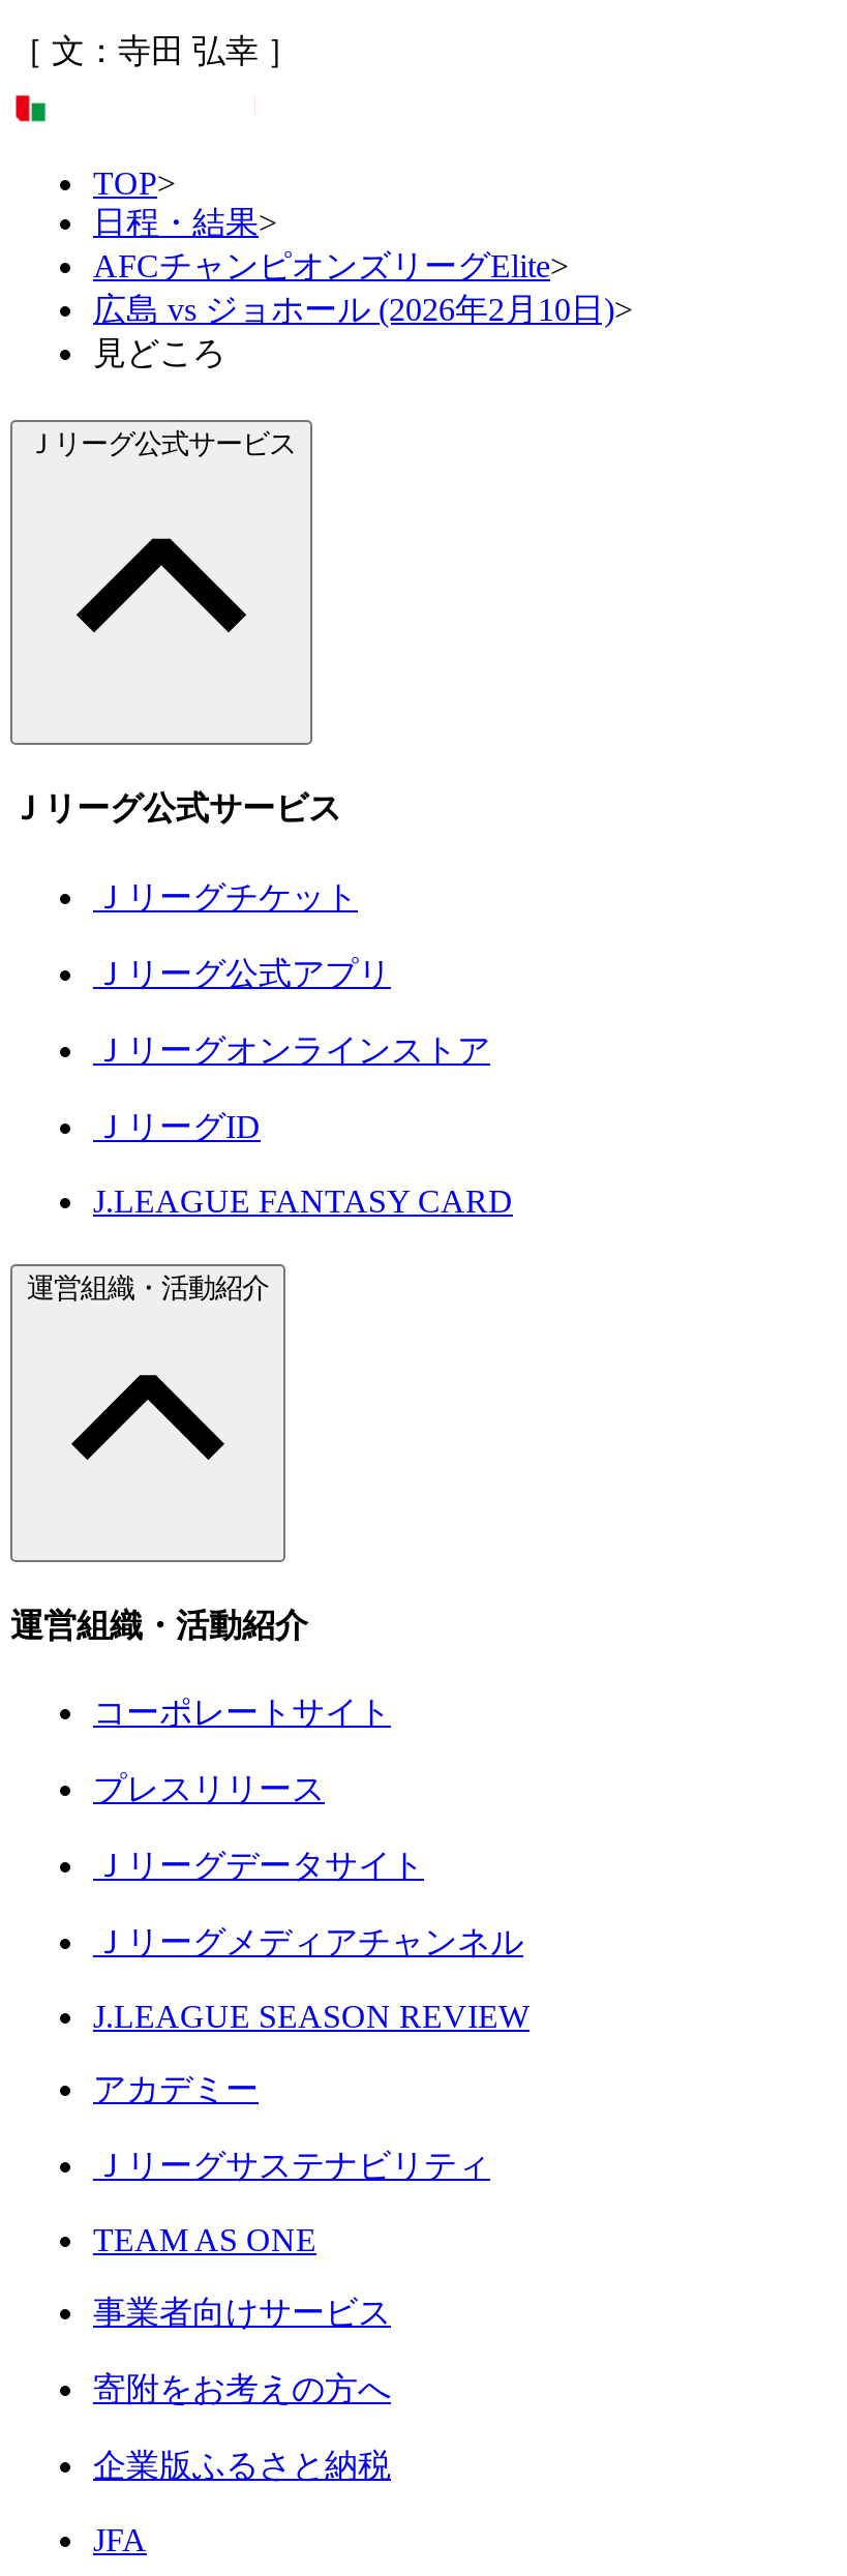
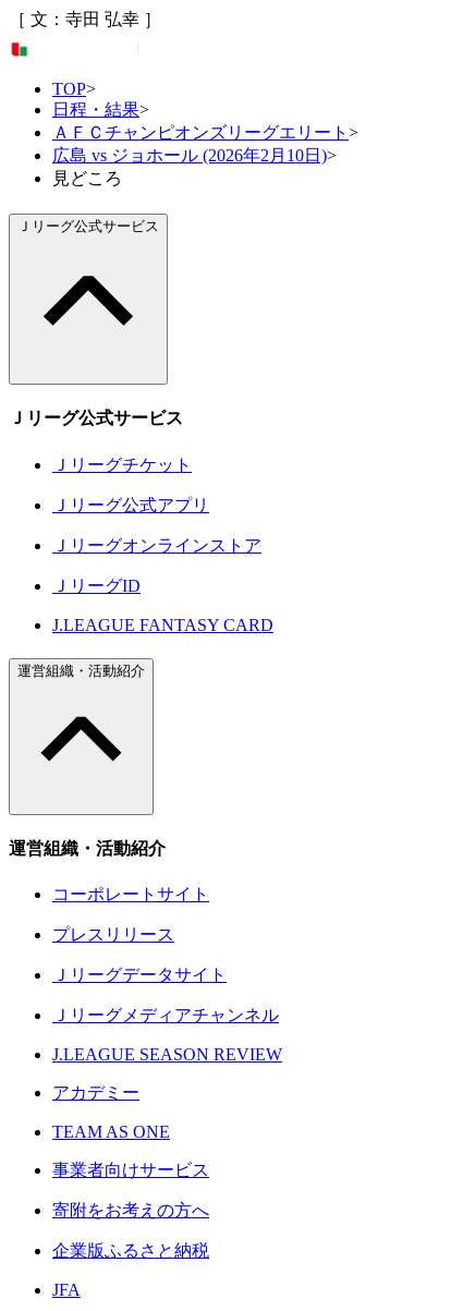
[93,248,569,283] AFCチャンピオンズリーグElite> -> [52,123,358,142] ＡＦＣチャンピオンズリーグエリート>
[93,2149,490,2184] Ｊリーグサステナビリティ -> none

